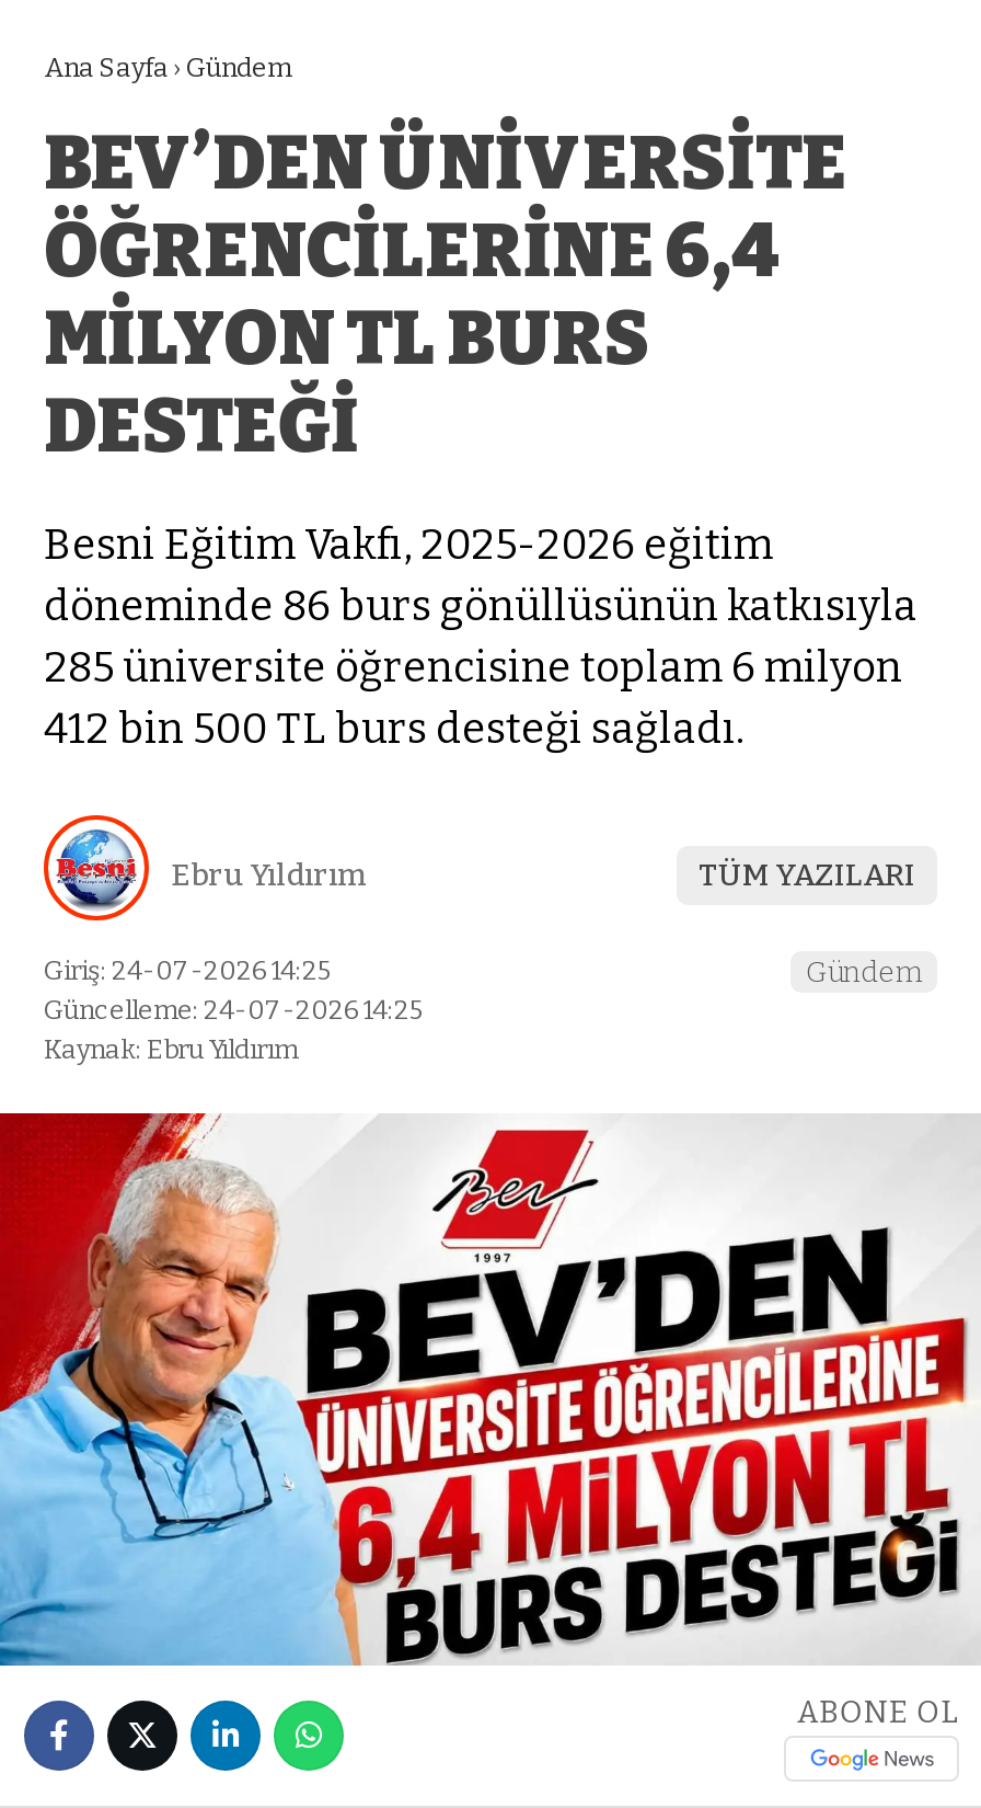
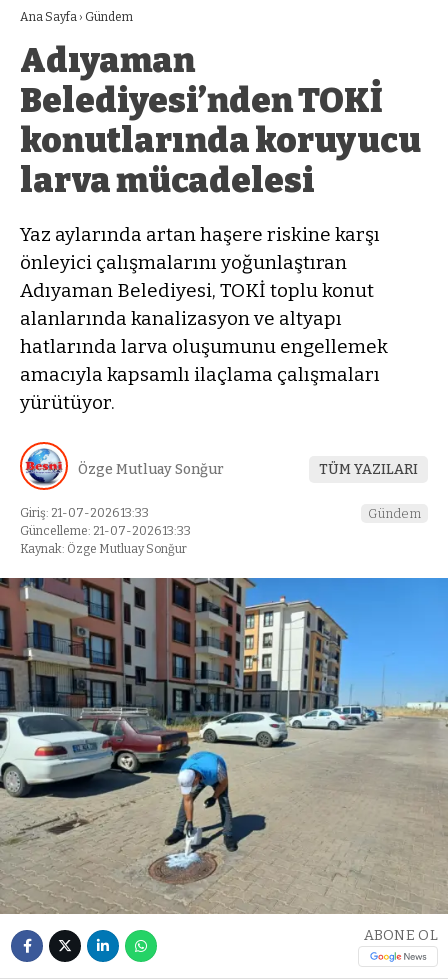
[44,119,847,472] BEV’DEN ÜNİVERSİTE | ÖĞRENCİLERİNE 6,4 | MİLYON TL BURS | DESTEĞİ -> [20,40,421,201] Adıyaman | Belediyesi’nden TOKİ | konutlarında koruyucu | larva mücadelesi
[44,520,917,755] Besni Eğitim Vakfı, 2025-2026 eğitim | döneminde 86 burs gönüllüsünün katkısıyla | 285 üniversite öğrencisine toplam 6 milyon | 412 bin 500 TL burs desteği sağladı. -> [20,223,388,414] Yaz aylarında artan haşere riskine karşı | önleyici çalışmalarını yoğunlaştıran | Adıyaman Belediyesi, TOKİ toplu konut | alanlarında kanalizasyon ve altyapı | hatlarında larva oluşumunu engellemek | amacıyla kapsamlı ilaçlama çalışmaları | yürütüyor.
[171,856,368,893] Ebru Yıldırım -> [78,461,224,478] Özge Mutluay Sonğur
[44,956,423,1065] Giriş: 24-07-2026 14:25 | Güncelleme: 24-07-2026 14:25 | Kaynak: Ebru Yıldırım -> [20,506,191,556] Giriş: 21-07-2026 13:33 | Güncelleme: 21-07-2026 13:33 | Kaynak: Özge Mutluay Sonğur
[7,1111,974,1668] [image] -> [3,577,445,915] [image]

